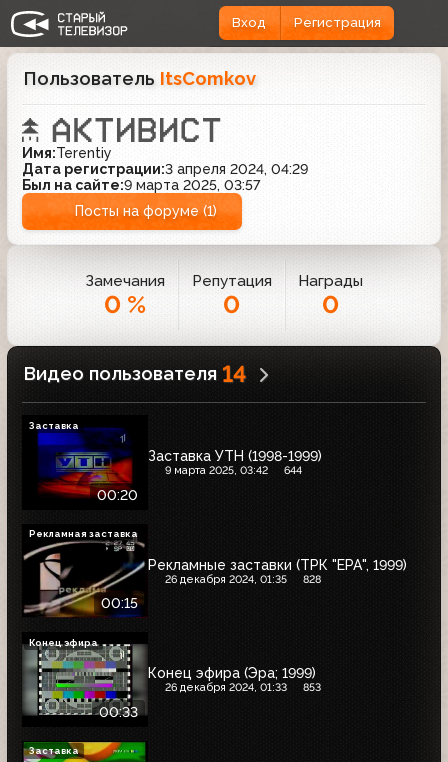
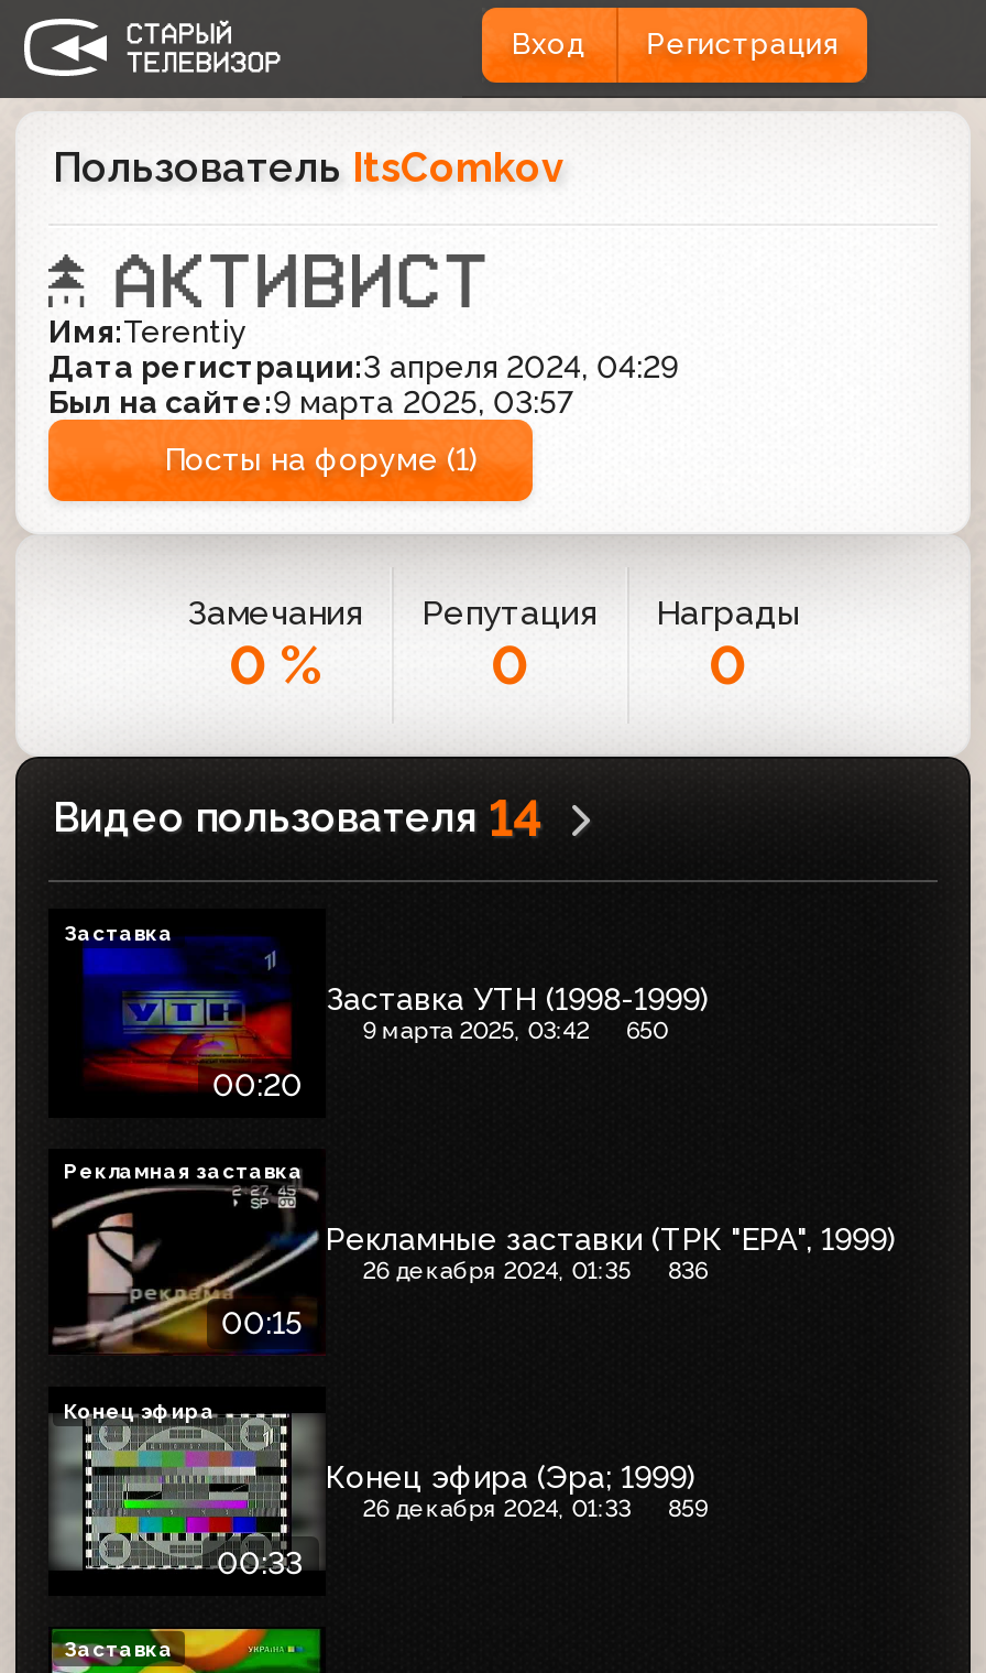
[165,464,302,477] 9 марта 2025, 03:42 644 -> [362,1017,668,1045] 9 марта 2025, 03:42 650
[165,573,321,586] 26 декабря 2024, 01:35 828 -> [362,1256,708,1284] 26 декабря 2024, 01:35 836
[165,681,321,694] 26 декабря 2024, 01:33 853 -> [362,1495,708,1523] 26 декабря 2024, 01:33 859

